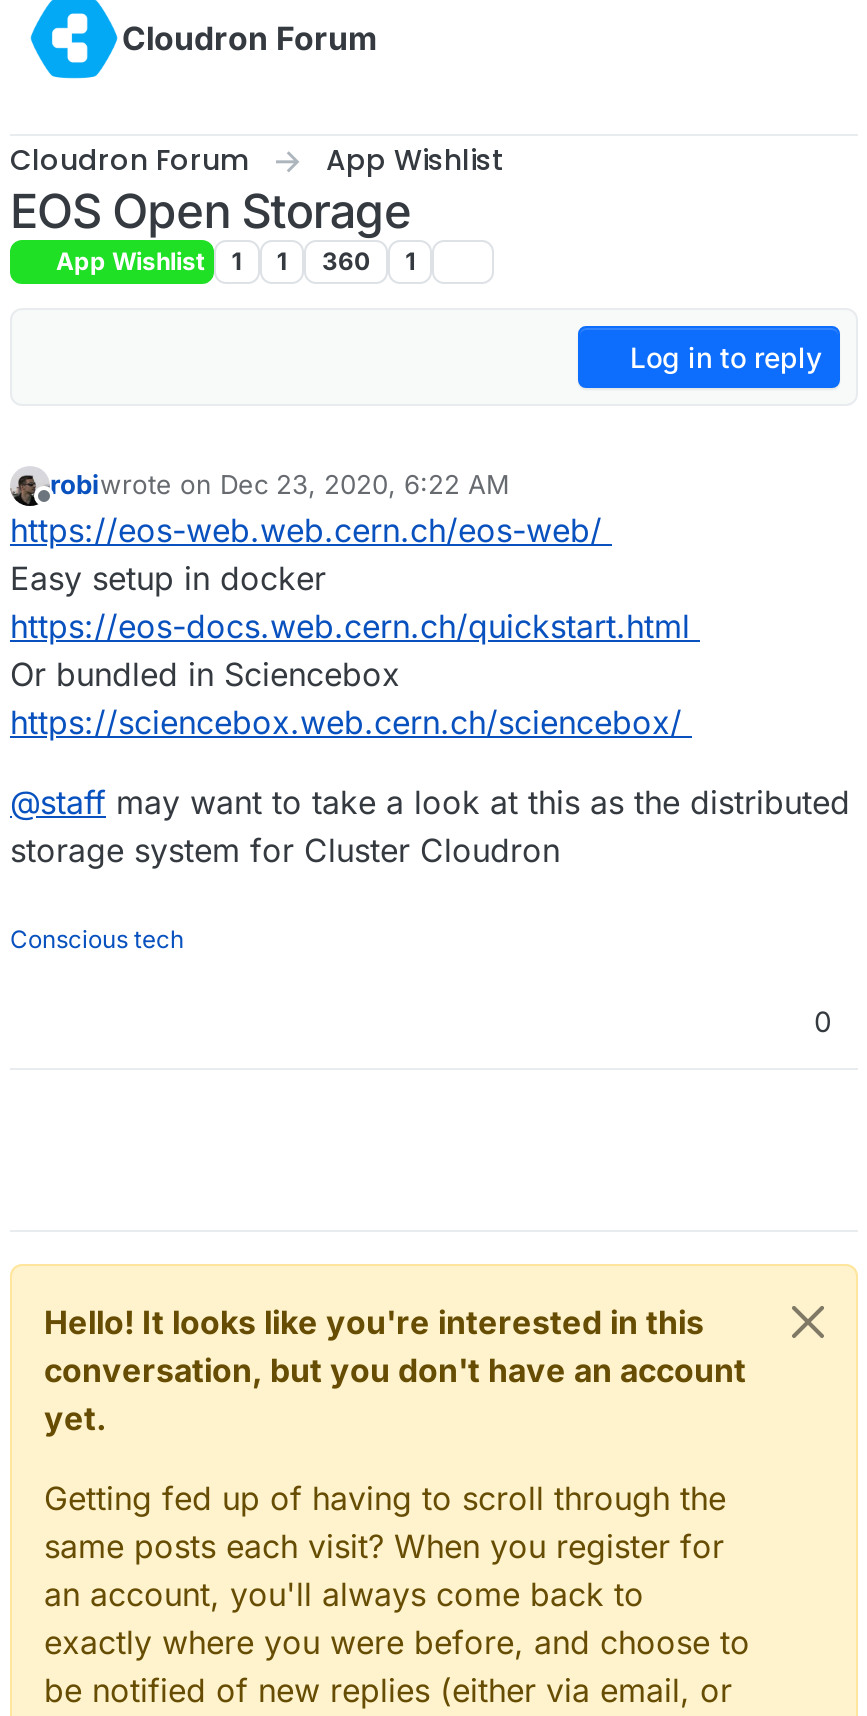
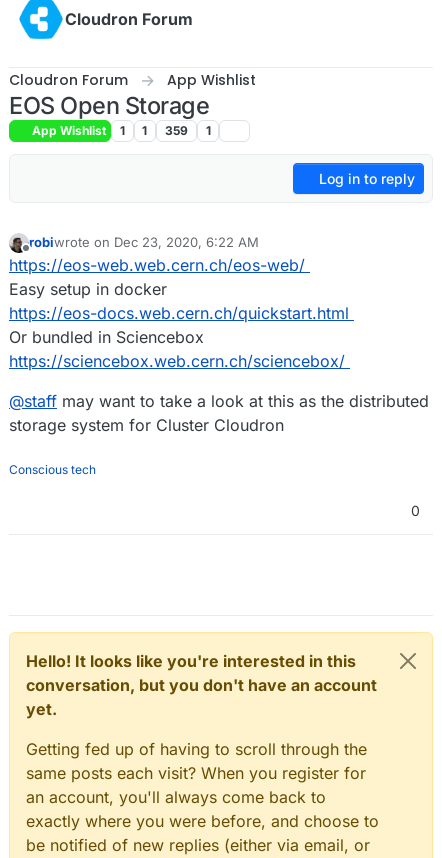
[50,246,415,276] App Wishlist 1 1 360 1 -> [29,123,211,138] App Wishlist 1 1 359 1

